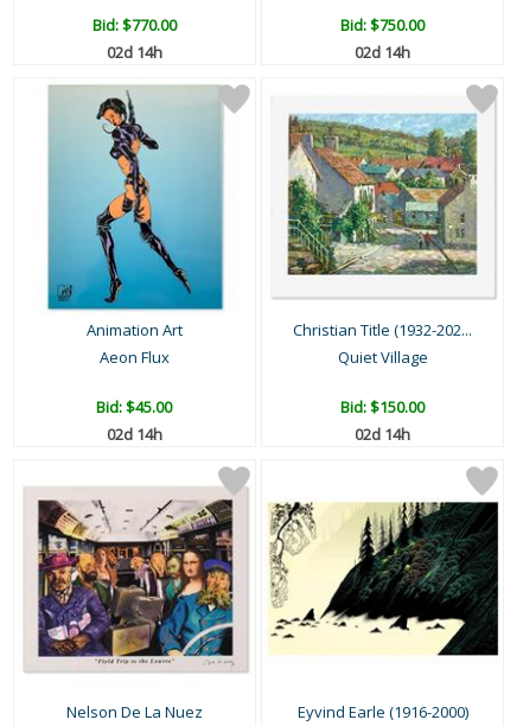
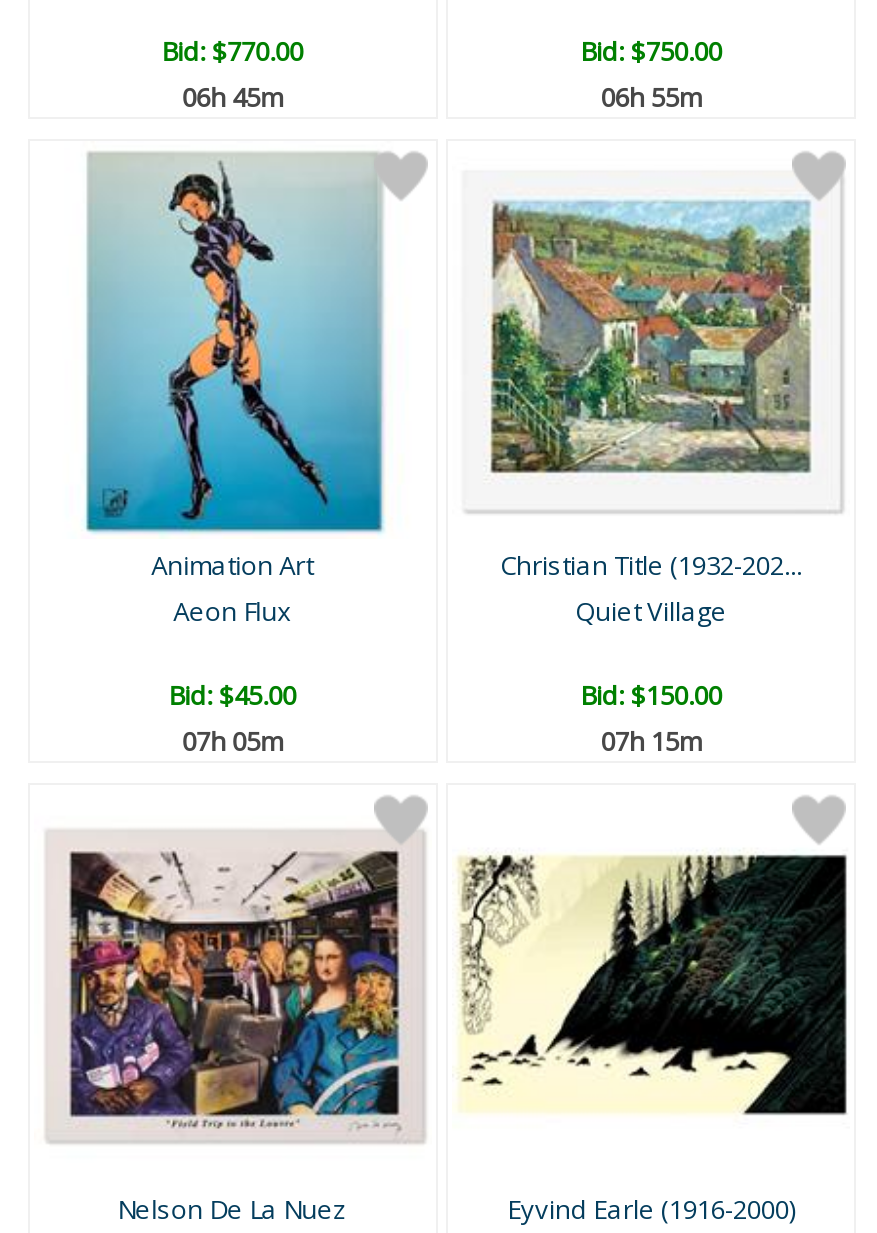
[106,42,162,63] 02d 14h -> [182,80,282,116] 06h 45m
[355,42,410,63] 02d 14h -> [601,80,701,116] 06h 55m
[106,424,162,445] 02d 14h -> [182,724,282,760] 07h 05m
[355,424,410,445] 02d 14h -> [601,724,701,760] 07h 15m

